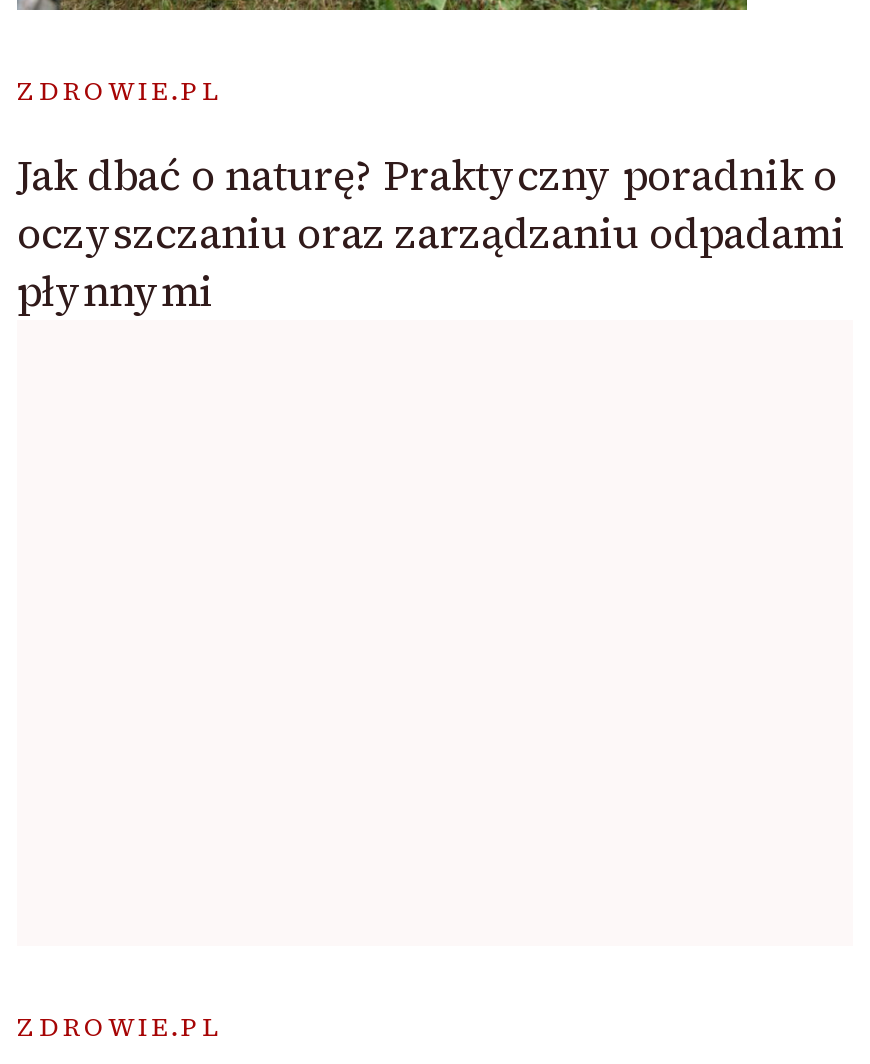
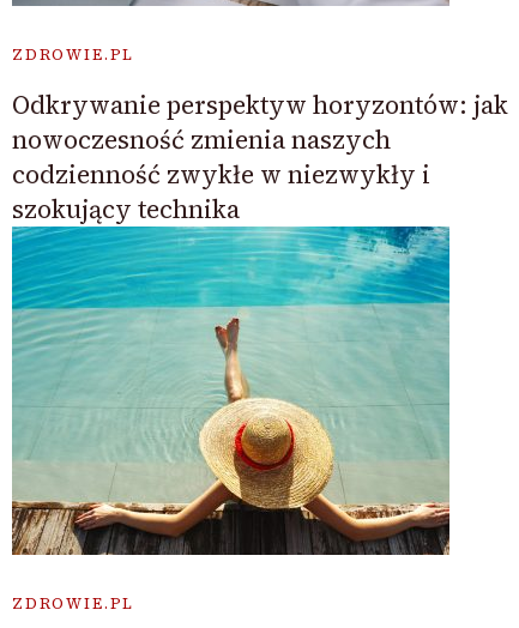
none -> [11,225,451,556] [image]
[17,145,845,319] Jak dbać o naturę? Praktyczny poradnik o | oczyszczaniu oraz zarządzaniu odpadami | płynnymi -> [12,87,508,226] Odkrywanie perspektyw horyzontów: jak | nowoczesność zmienia naszych | codzienność zwykłe w niezwykły i | szokujący technika

